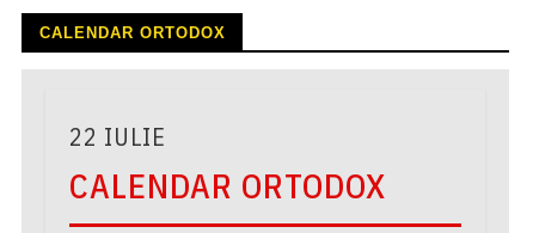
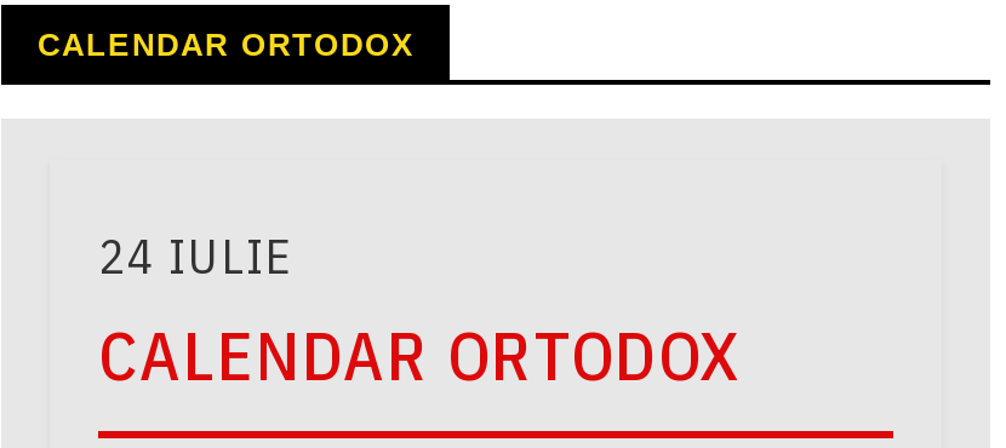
[69,121,166,153] 22 IULIE -> [98,221,295,287] 24 IULIE

